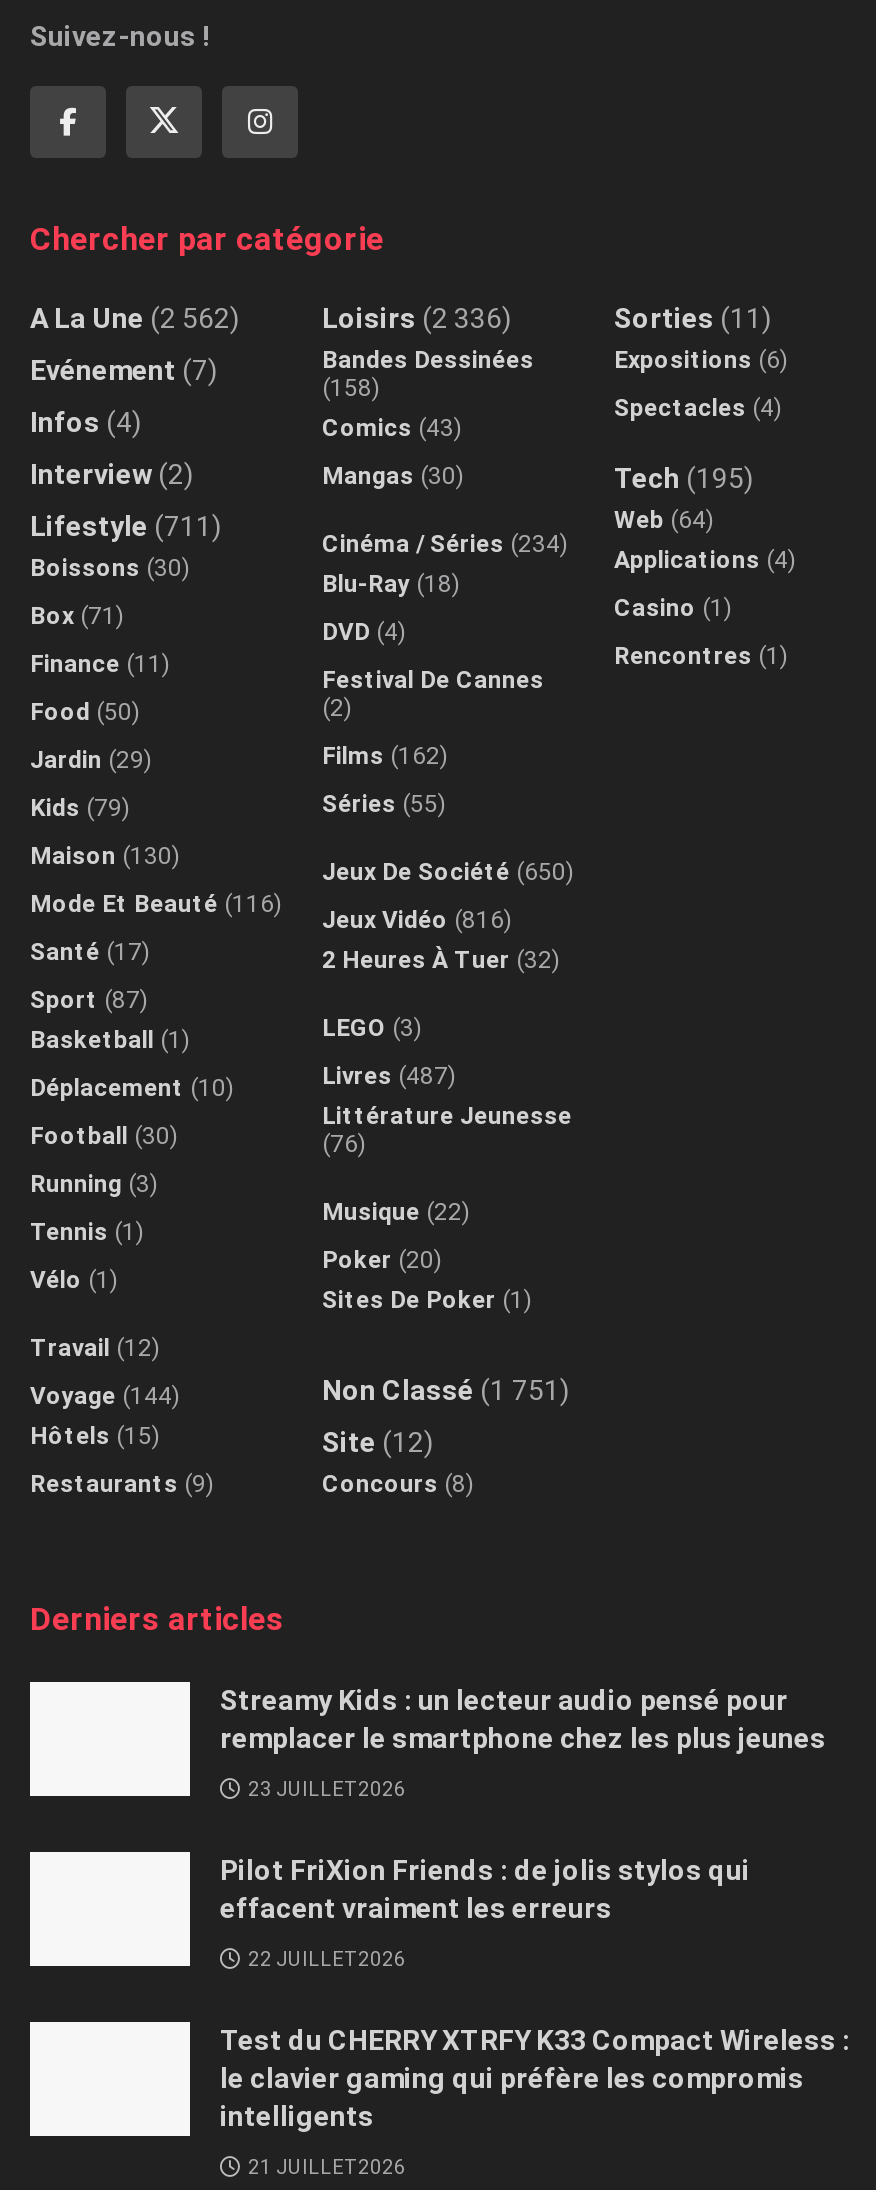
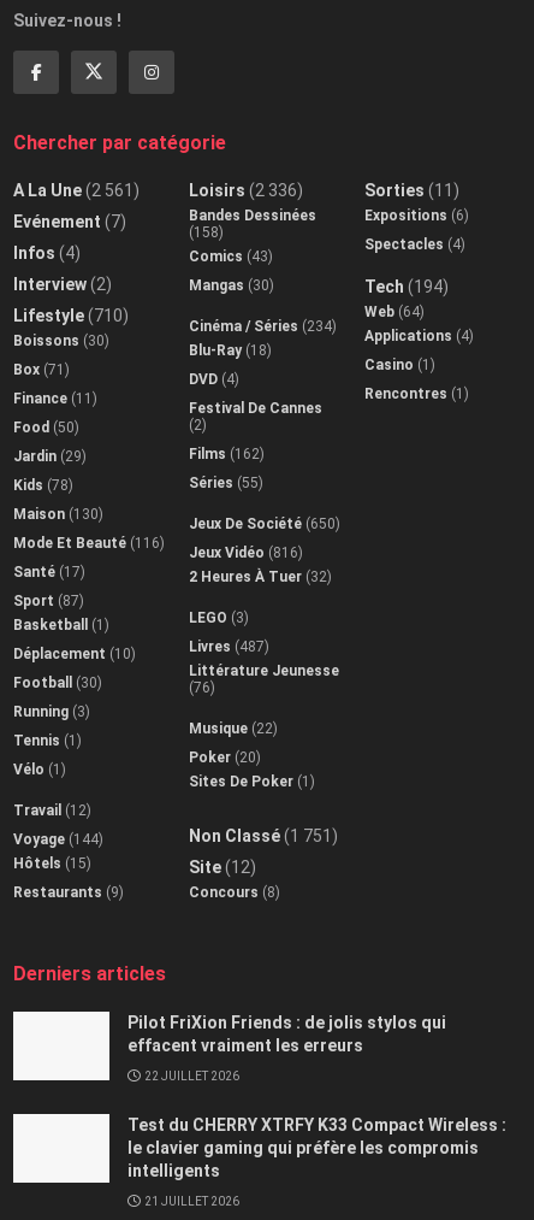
[30,302,240,334] A La Une (2 562) -> [13,180,140,200] A La Une (2 561)
[614,462,754,494] Tech (195) -> [364,277,449,296] Tech (194)
[30,510,222,542] Lifestyle (711) -> [13,306,129,325] Lifestyle (710)
[30,794,130,822] Kids (79) -> [13,477,73,494] Kids (78)
[220,1684,826,1800] Streamy Kids : un lecteur audio pensé pour | remplacer le smartphone chez les plus jeunes | 23 JUILLET 2026 -> none

